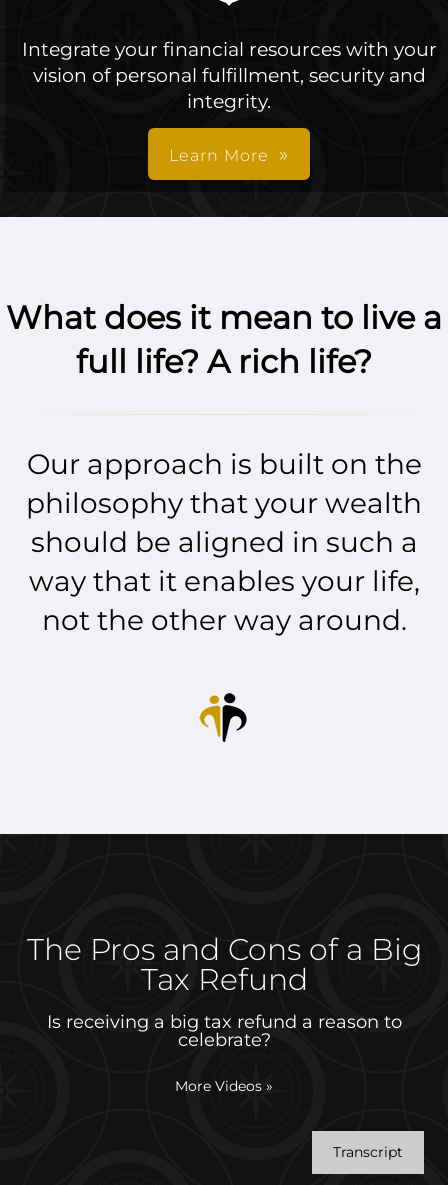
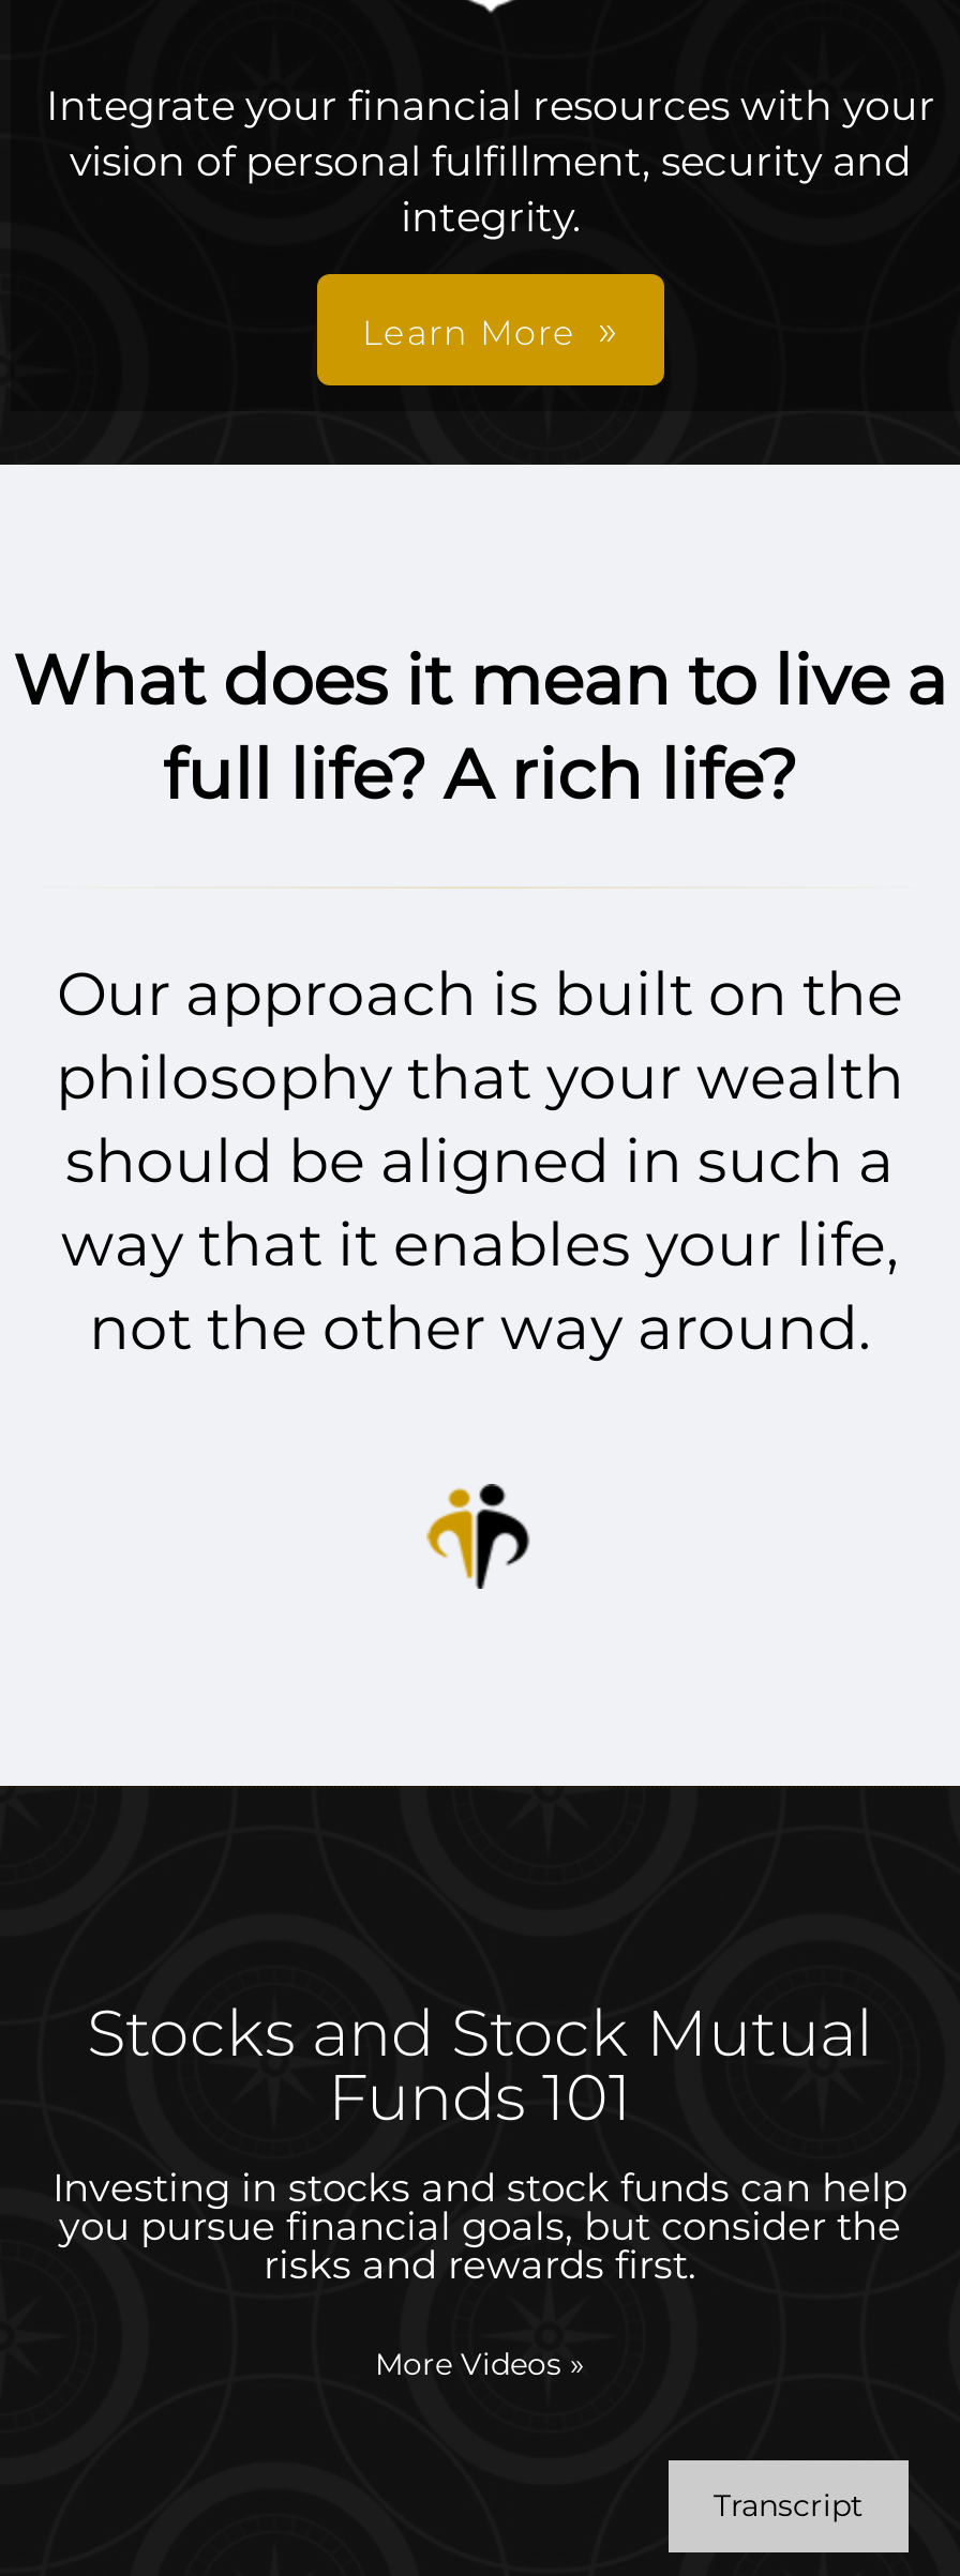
[26,931,421,1051] The Pros and Cons of a Big | Tax Refund | Is receiving a big tax refund a reason to | celebrate? -> [52,1993,907,2288] Stocks and Stock Mutual | Funds 101 | Investing in stocks and stock funds can help | you pursue financial goals, but consider the | risks and rewards first.

